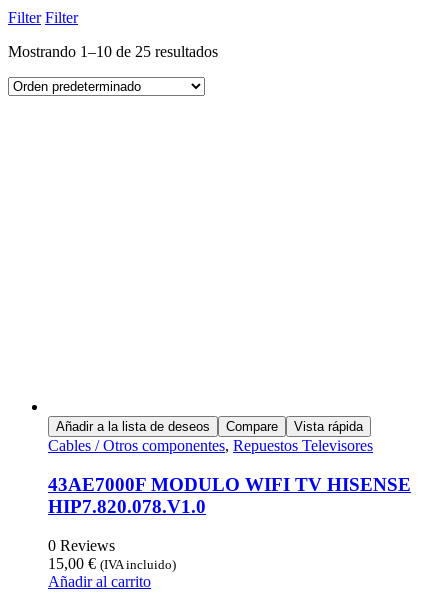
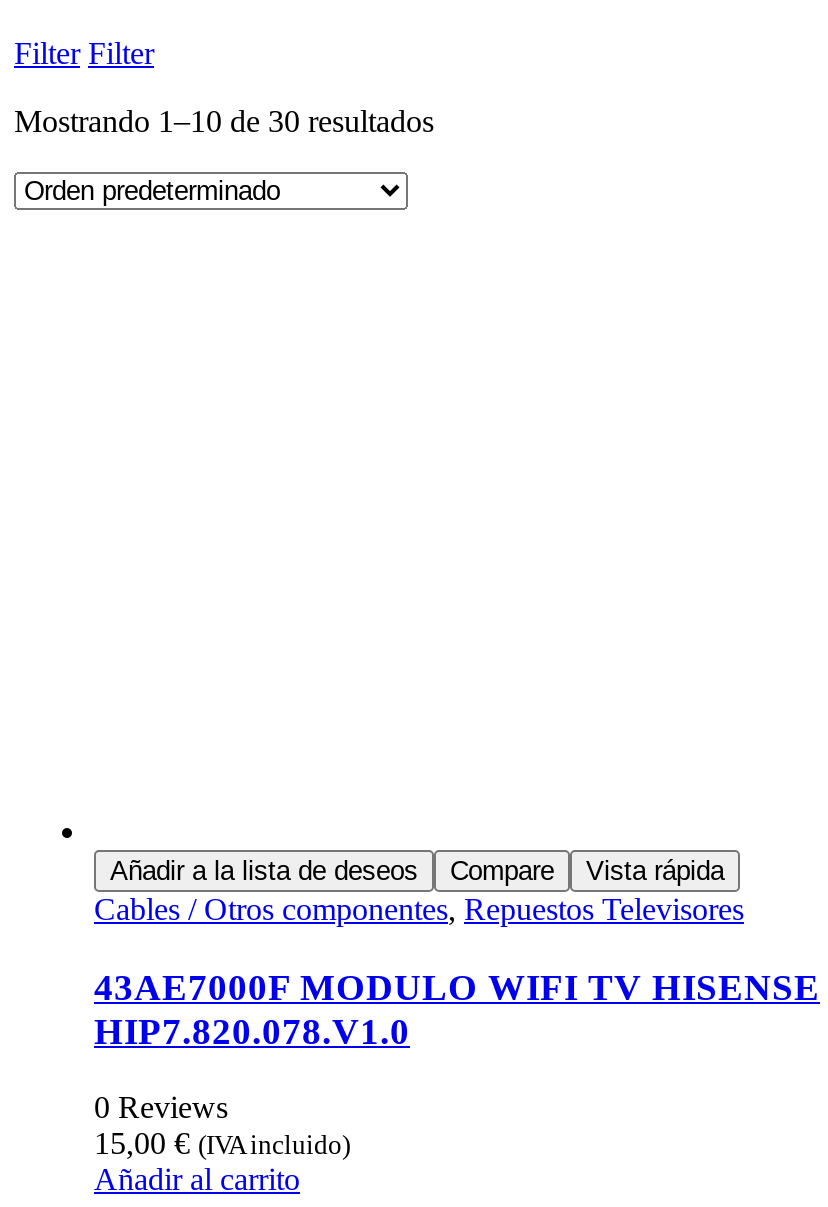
[8,43,218,60] Mostrando 1–10 de 25 resultados -> [14,104,434,138] Mostrando 1–10 de 30 resultados

